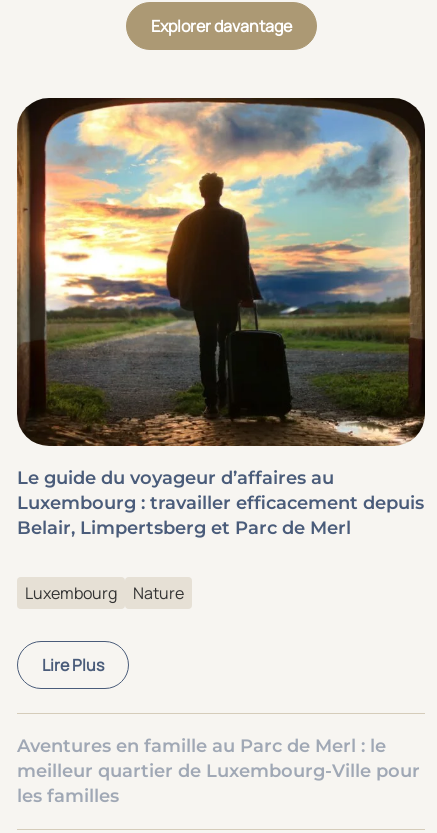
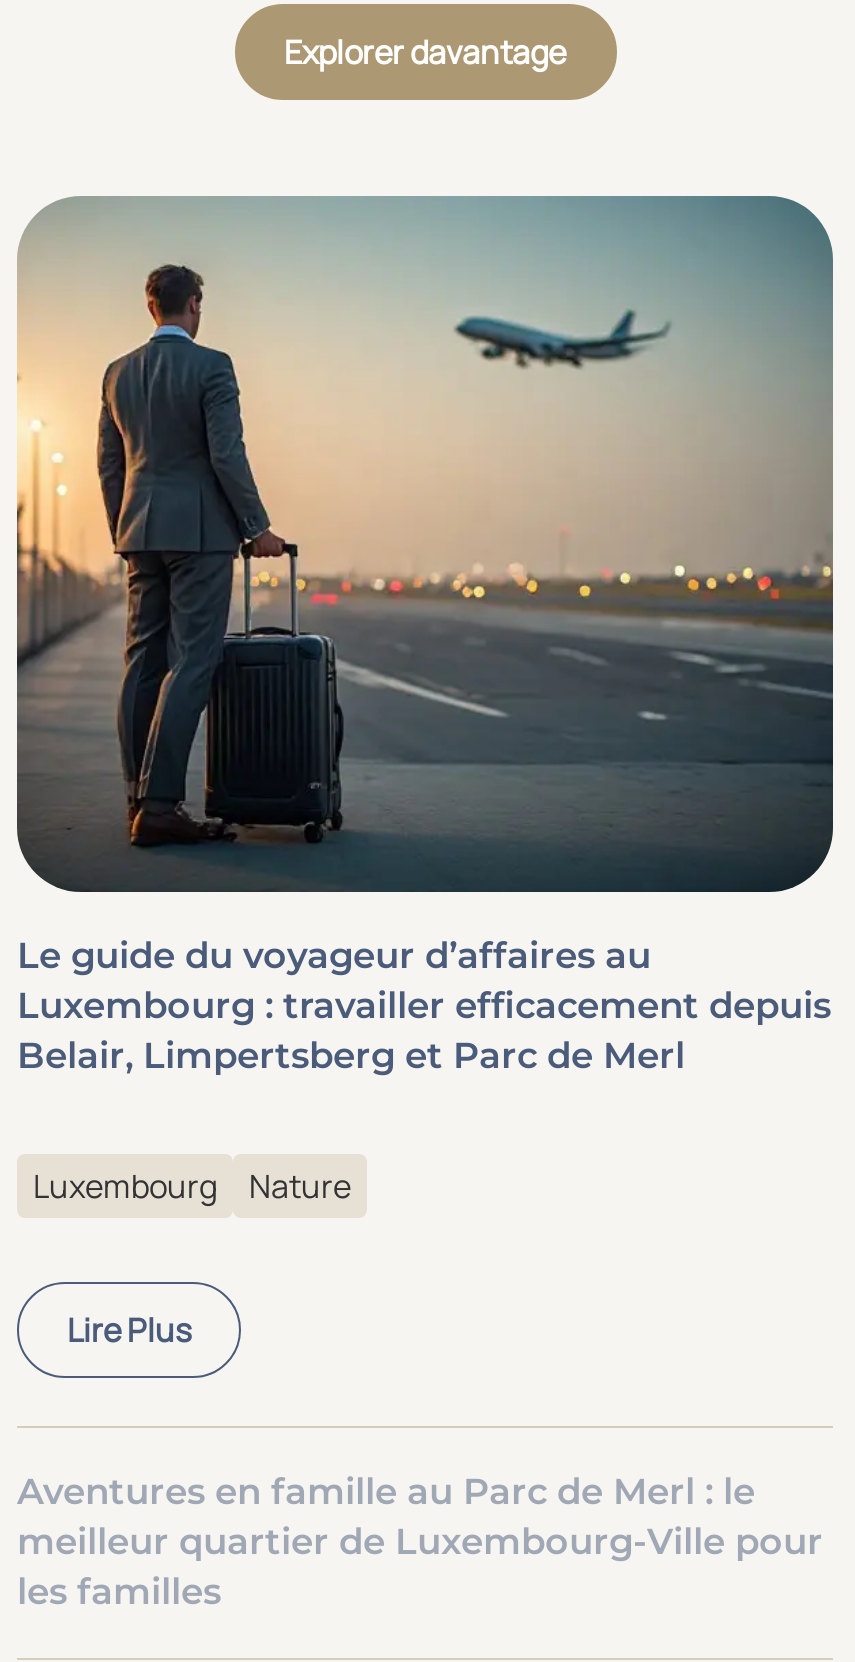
[16,97,426,447] [image] -> [17,194,835,894] [image]

